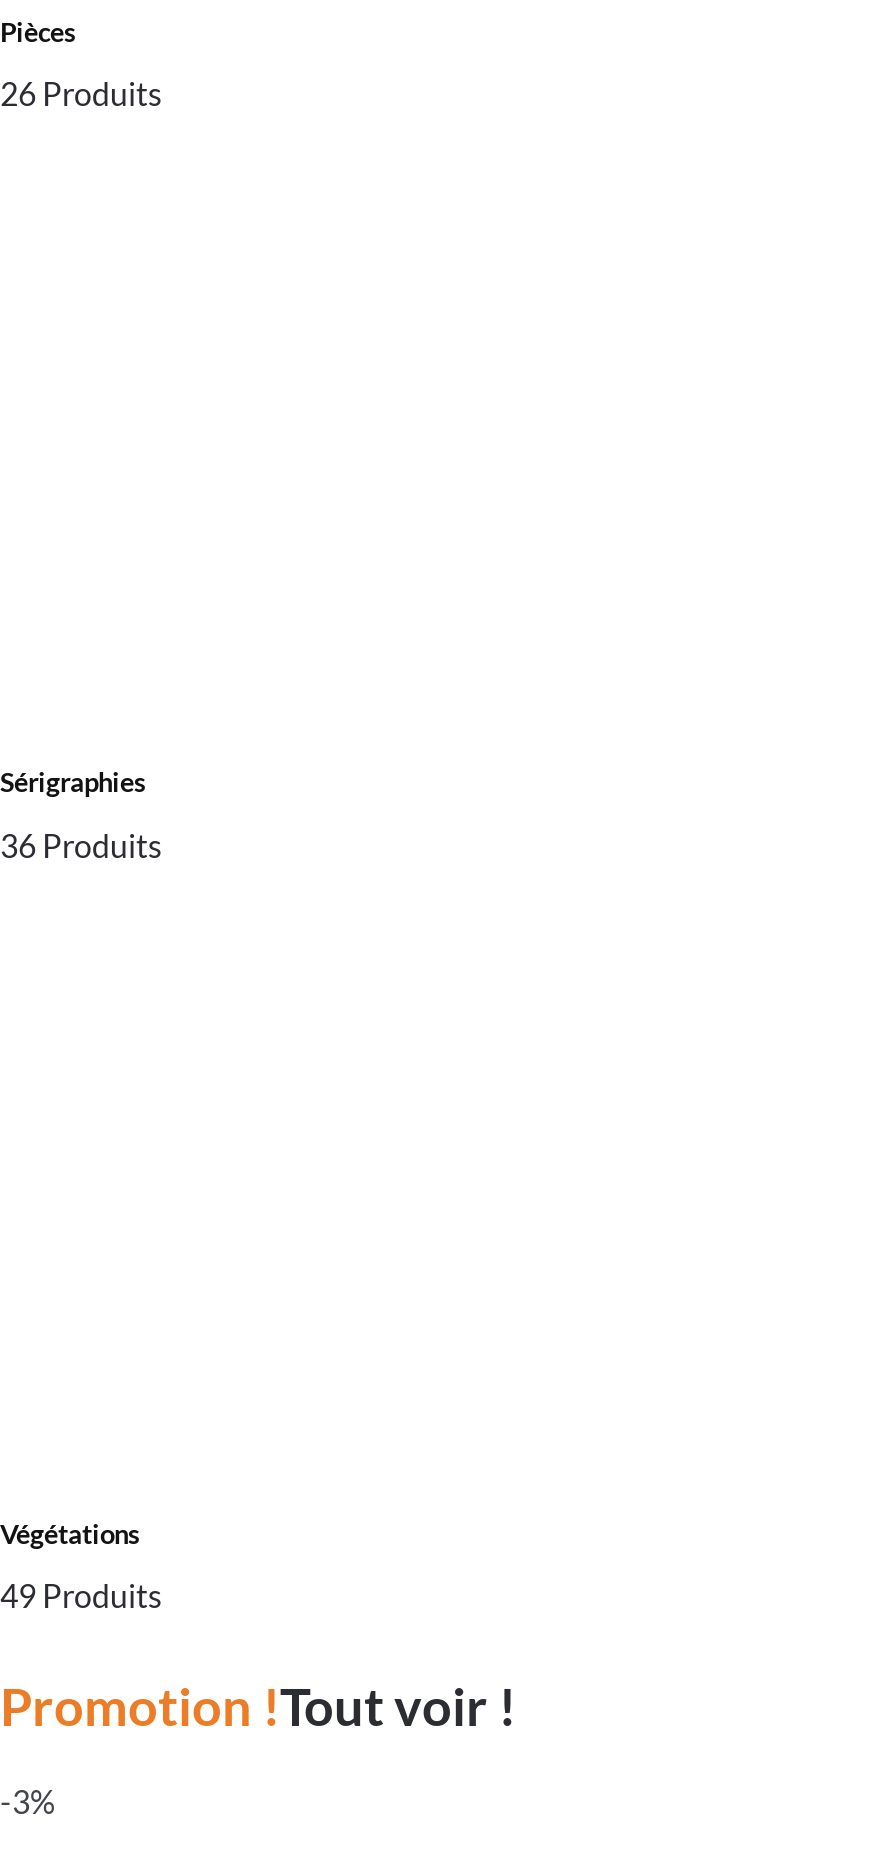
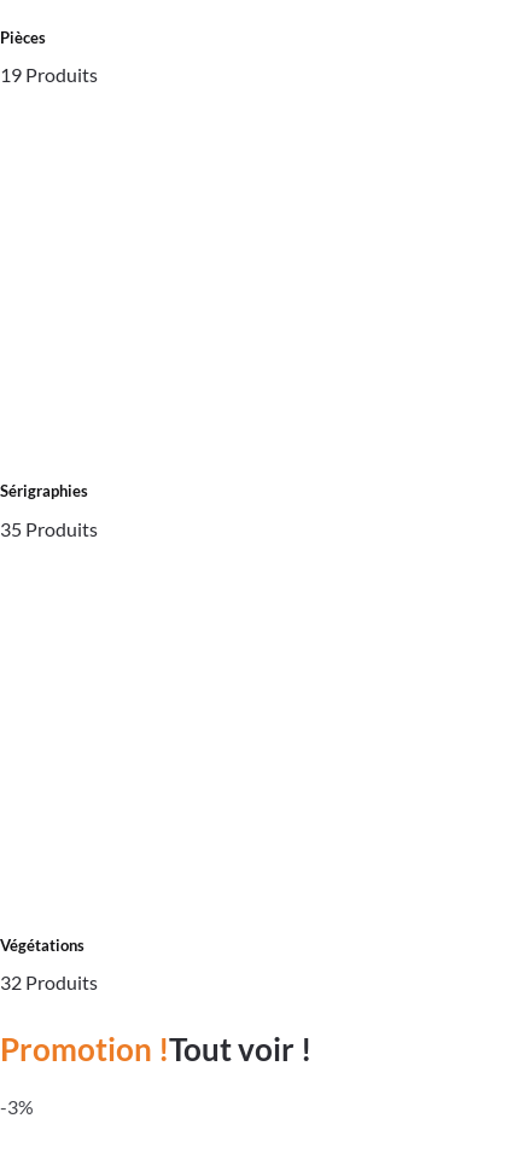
[0,73,162,111] 26 Produits -> [0,62,98,85] 19 Produits
[0,825,162,863] 36 Produits -> [0,517,98,540] 35 Produits
[0,1577,162,1615] 49 Produits -> [0,971,98,994] 32 Produits

